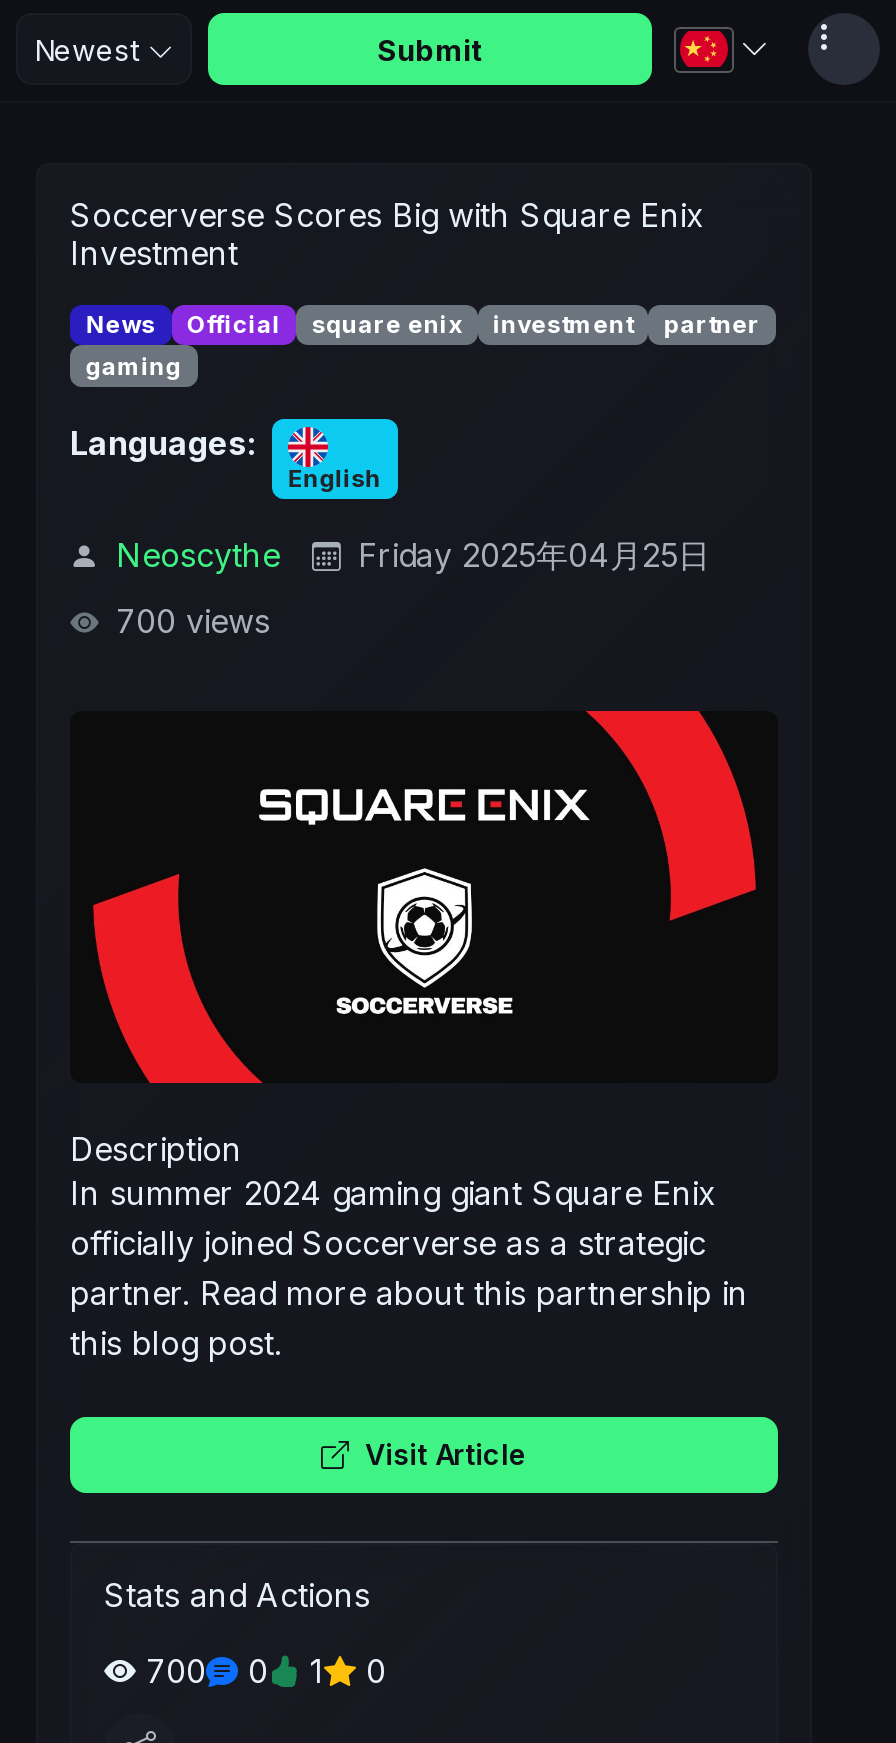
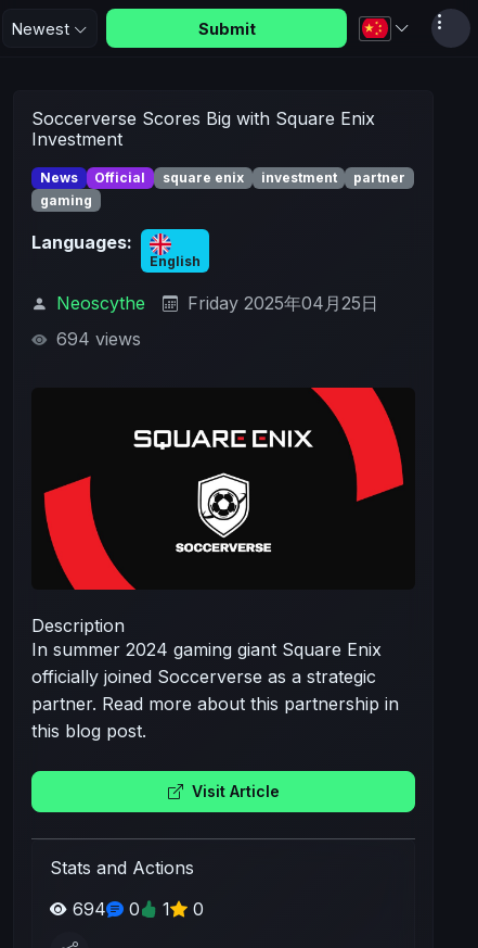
[106,601,270,641] 700 views -> [51,328,141,350] 694 views
[146,1651,386,1691] 700 0 1 0 -> [73,898,204,920] 694 0 1 0

